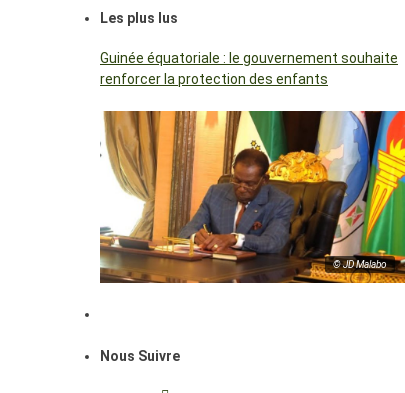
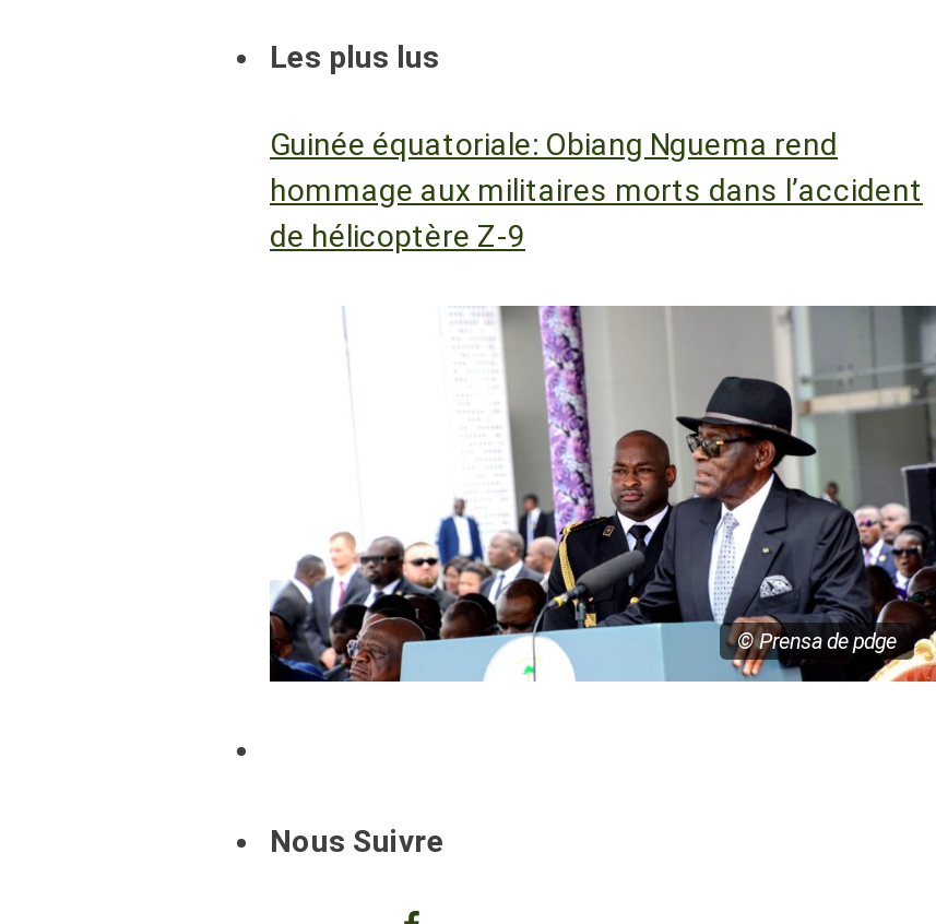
[100,50,398,87] Guinée équatoriale : le gouvernement souhaite | renforcer la protection des enfants -> [270,126,923,253] Guinée équatoriale: Obiang Nguema rend | hommage aux militaires morts dans l’accident | de hélicoptère Z-9
[99,110,402,284] [image] | © JD Malabo -> [268,304,929,684] [image] | © Prensa de pdge

